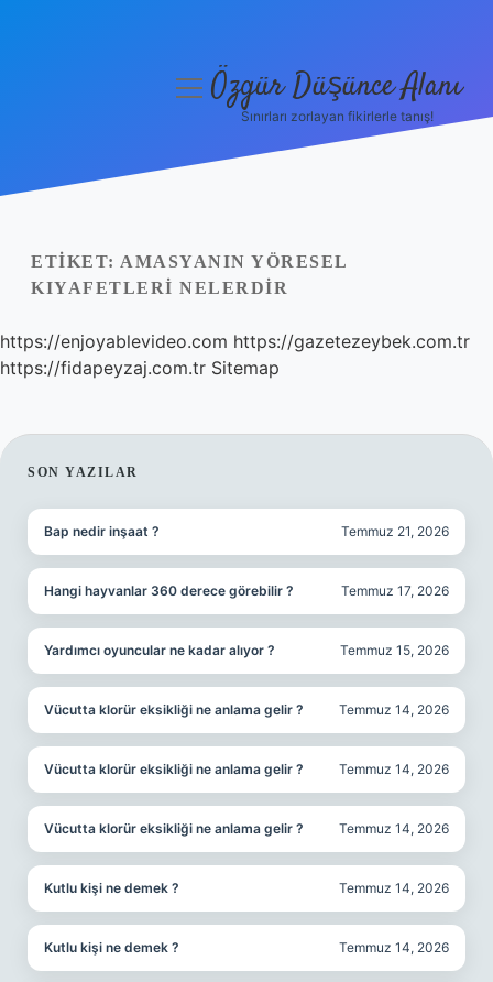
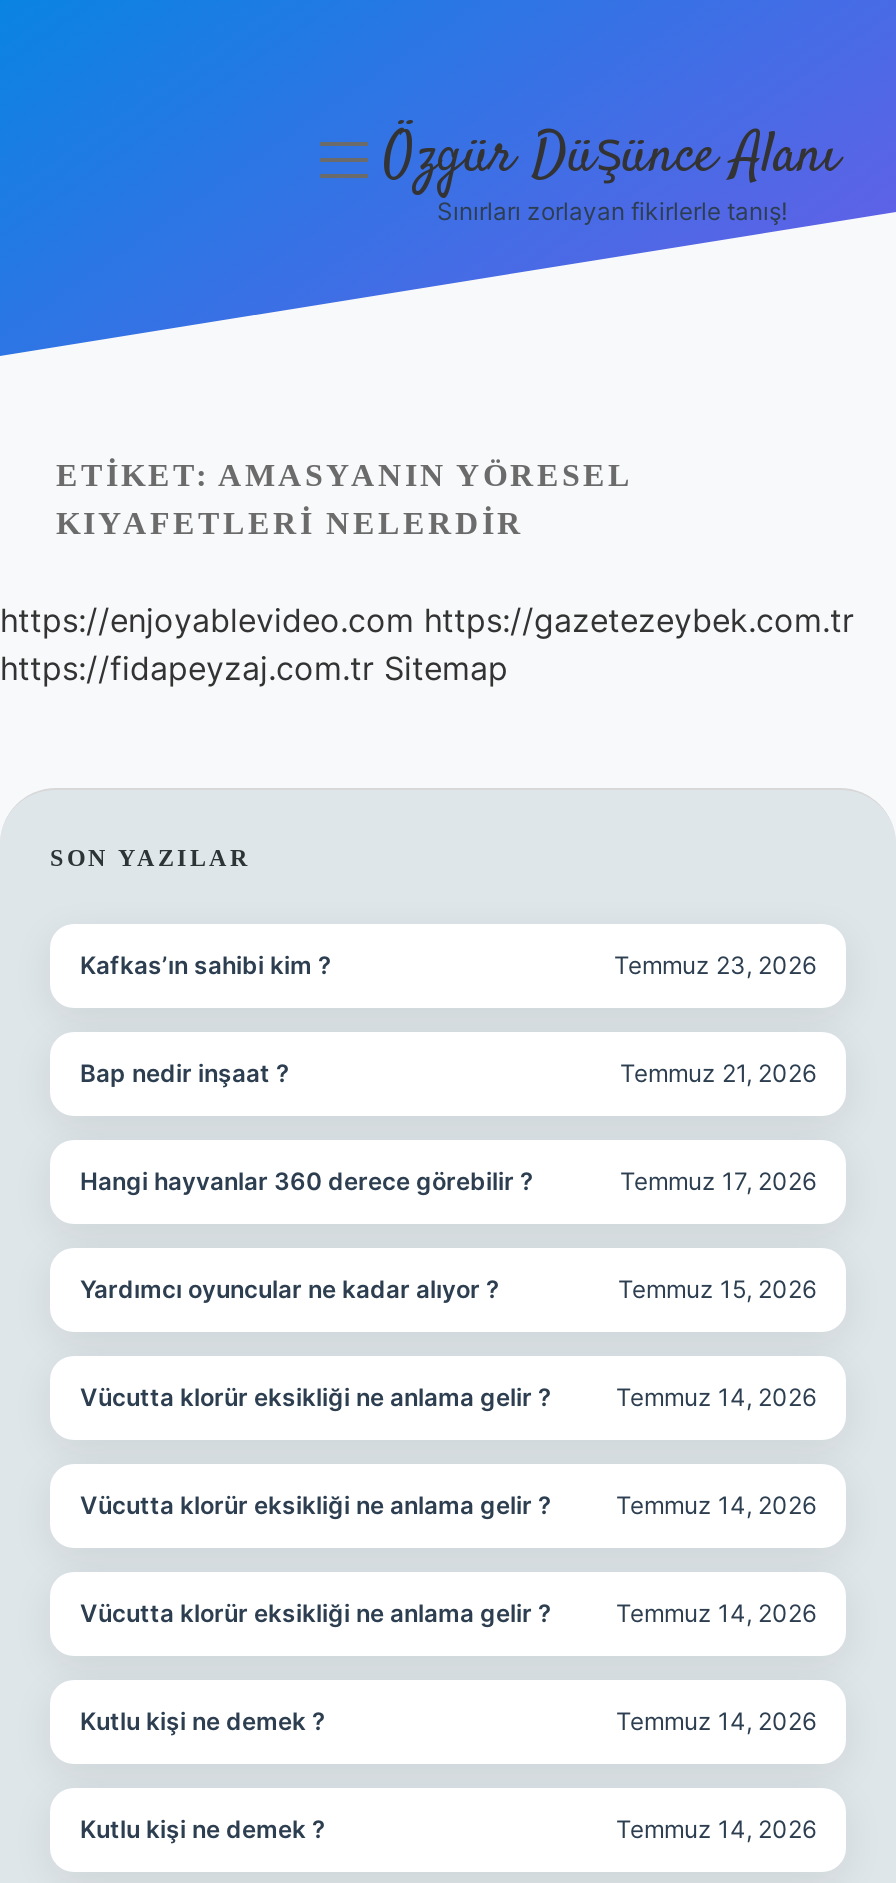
none -> [80,950,816,980] Kafkas’ın sahibi kim ? | Temmuz 23, 2026

